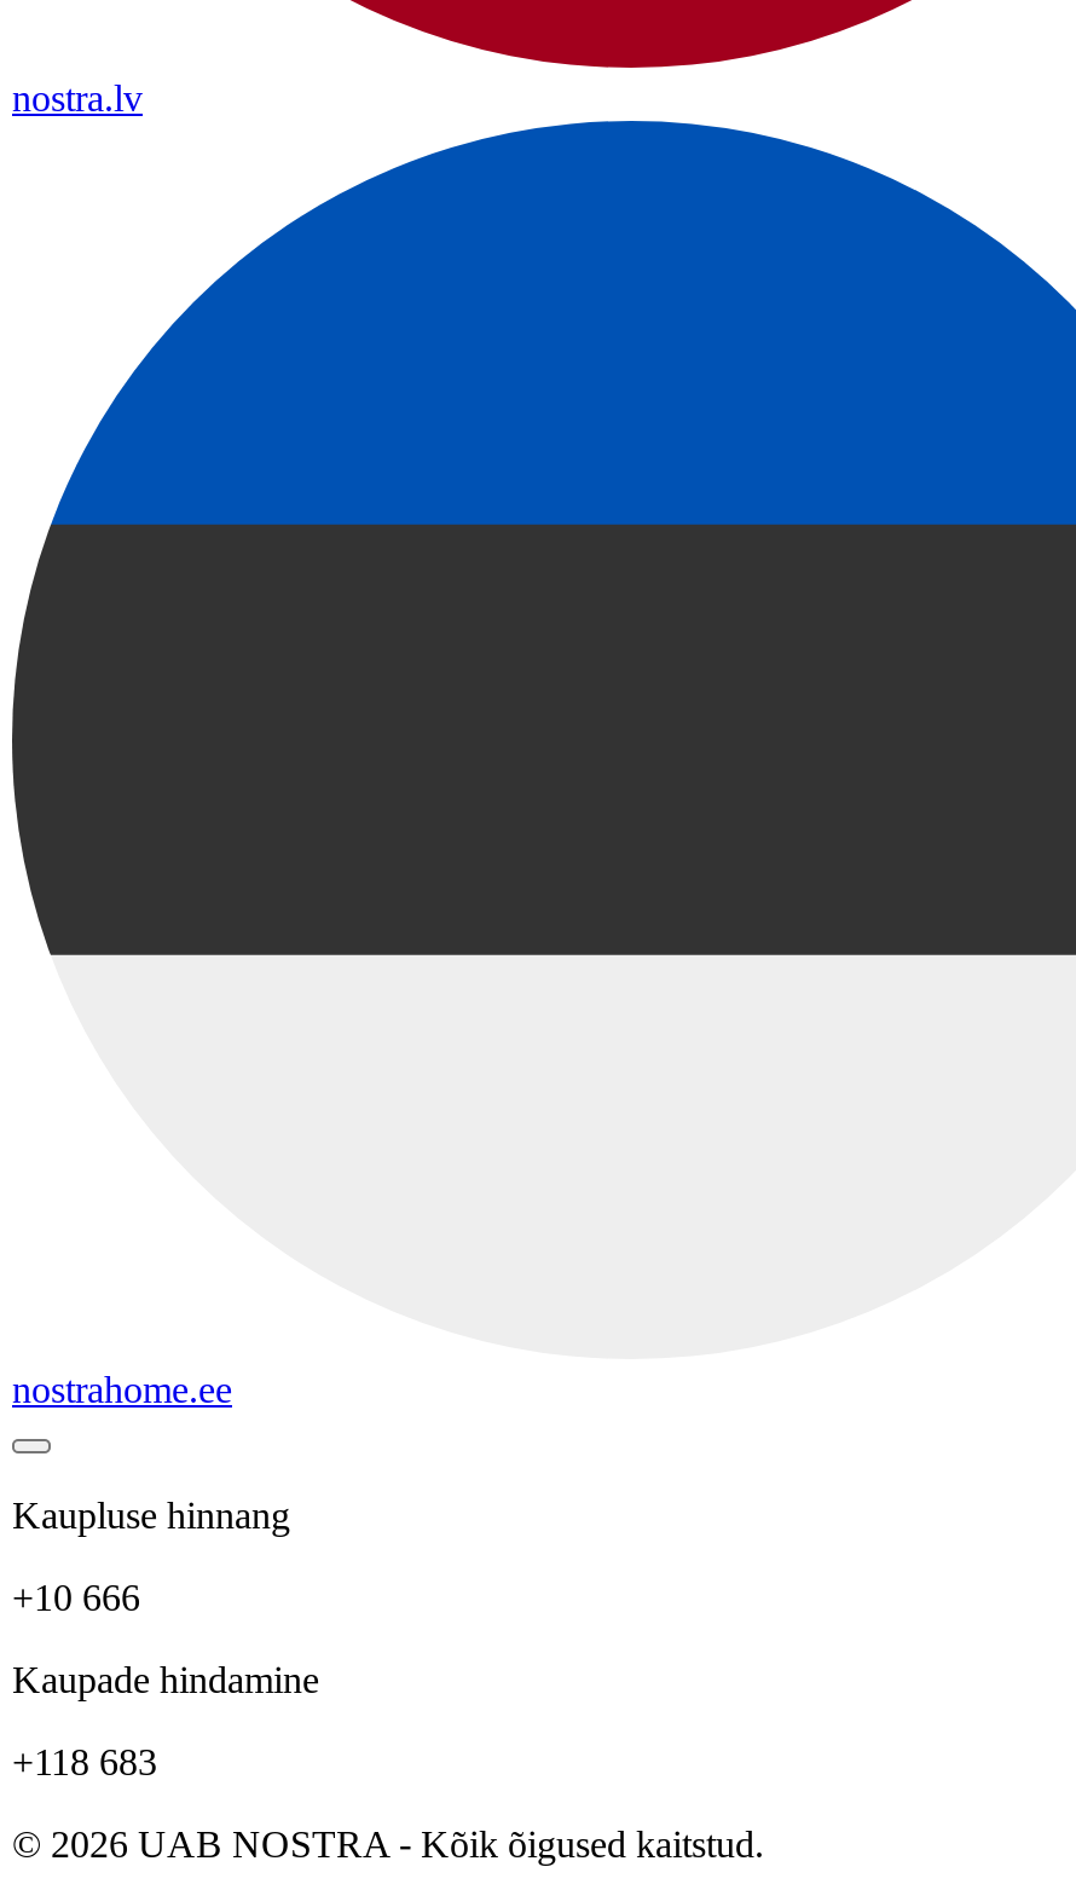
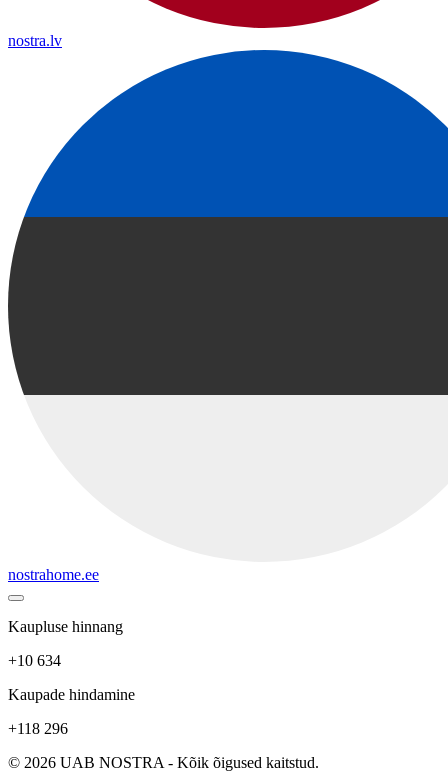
[12,1576,140,1617] +10 666 -> [8,652,61,669] +10 634
[12,1741,157,1782] +118 683 -> [8,720,68,737] +118 296

